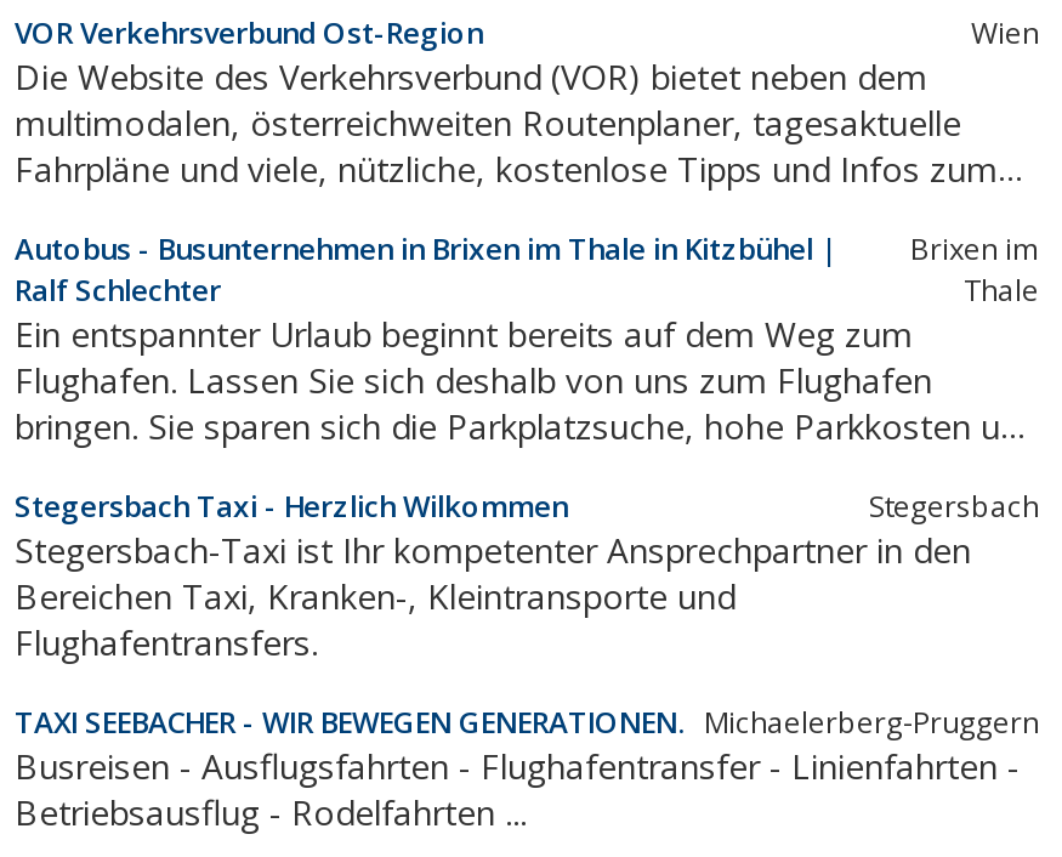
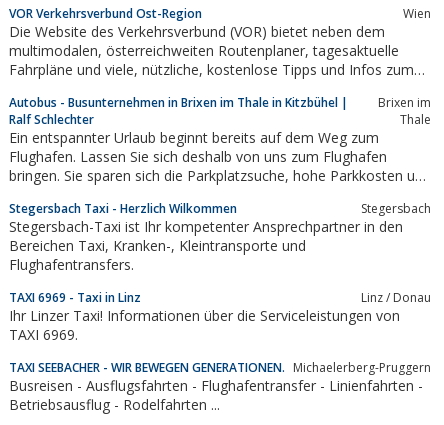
none -> [9,289,431,344] TAXI 6969 - Taxi in Linz | Linz / Donau | Ihr Linzer Taxi! Informationen über die Serviceleistungen von | TAXI 6969.

